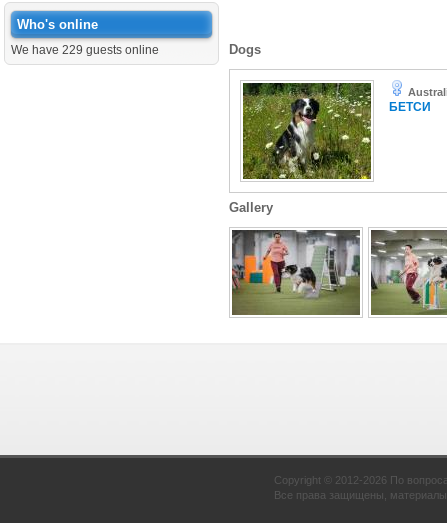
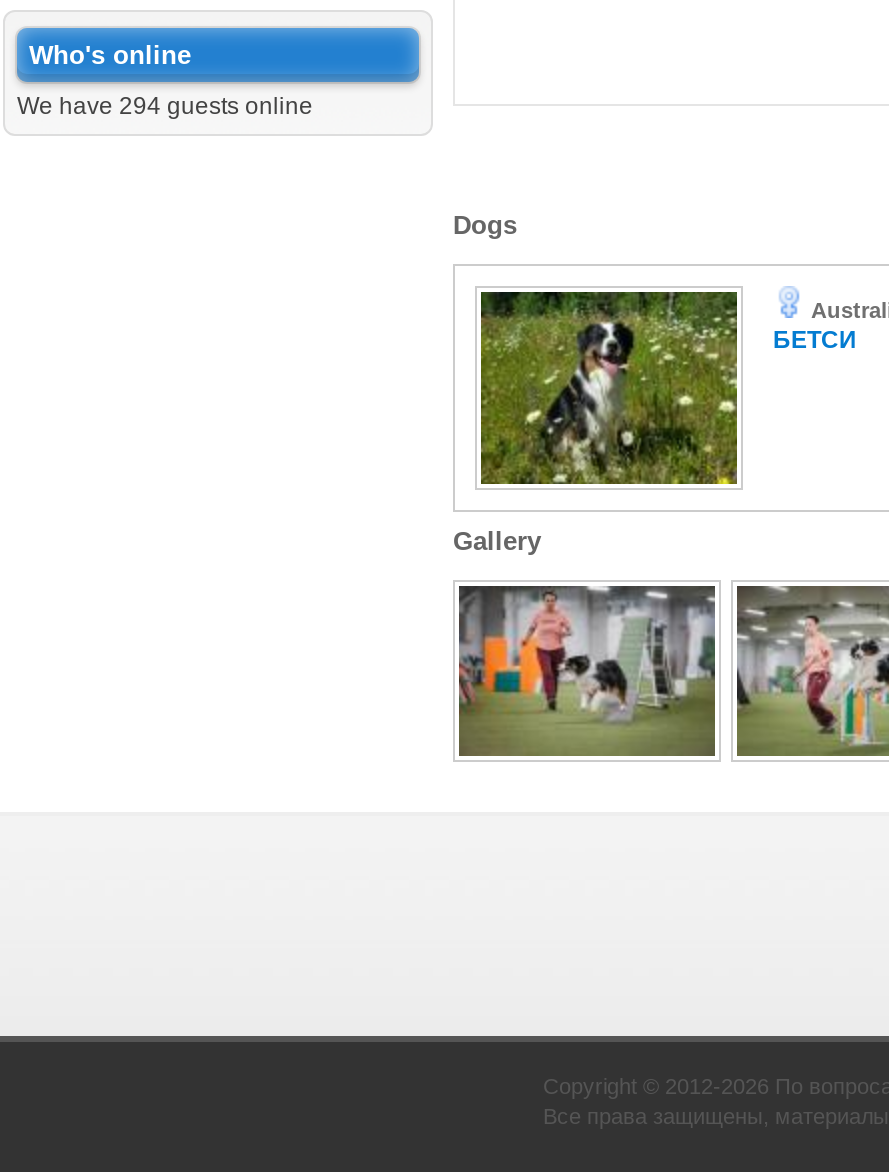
[11,43,159,57] We have 229 guests online -> [17,92,313,120] We have 294 guests online

